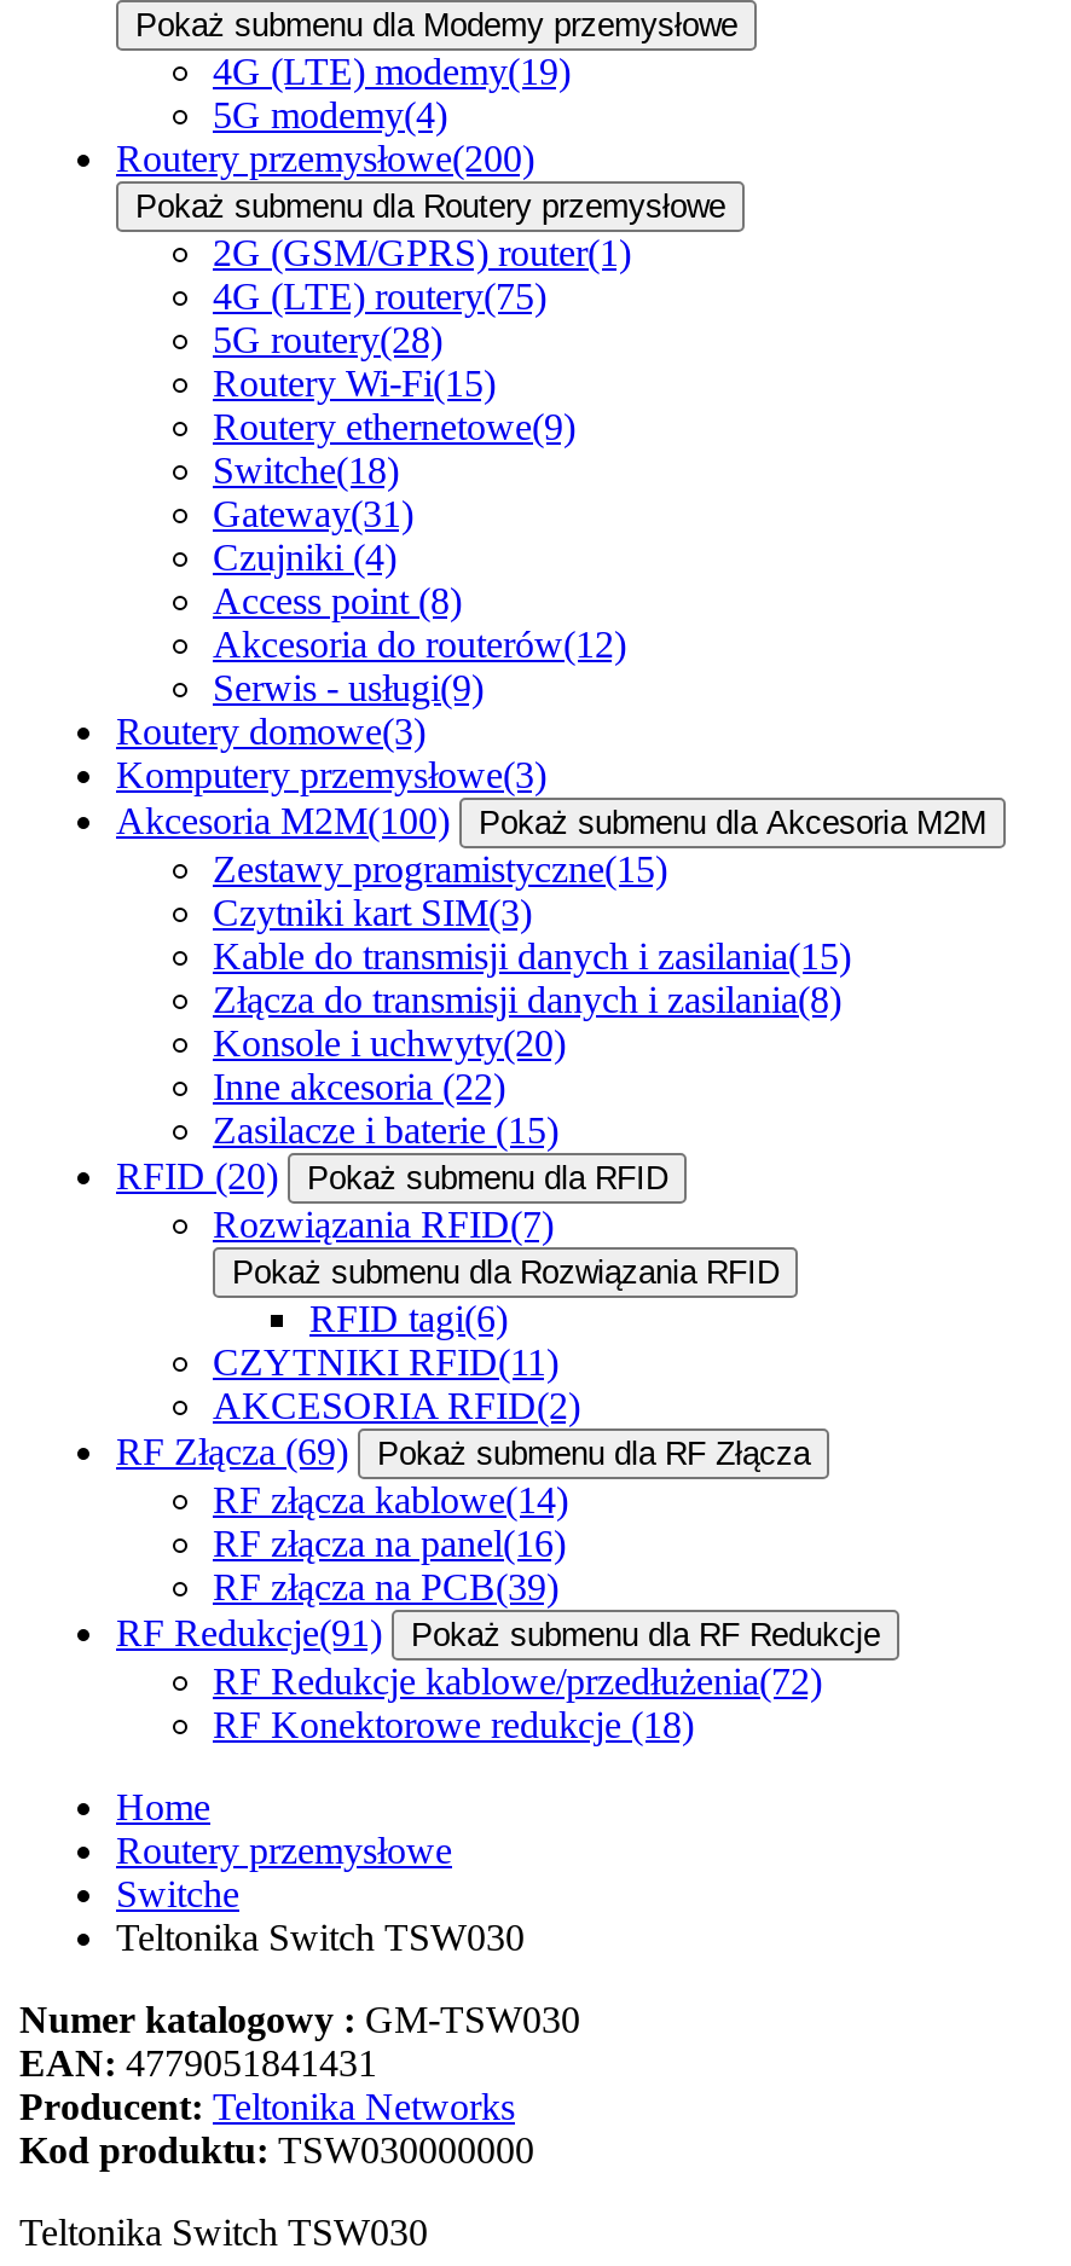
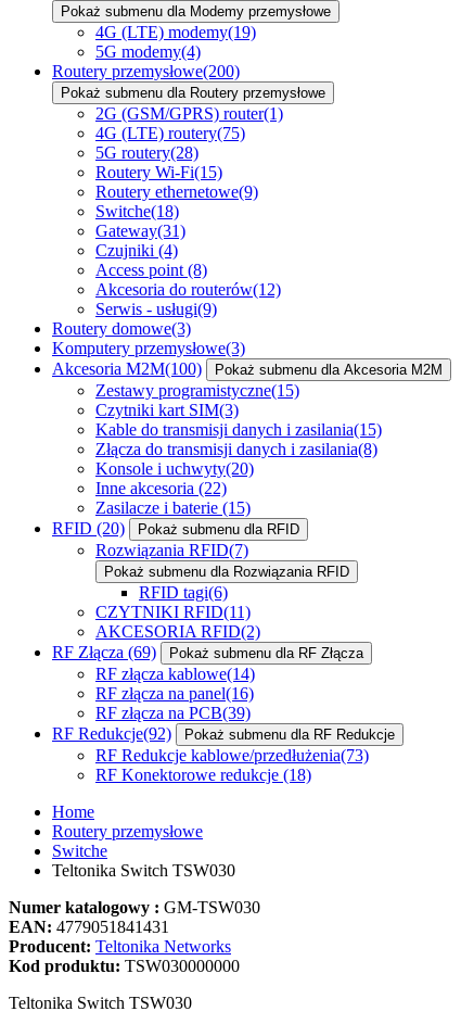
[116,1612,880,1653] RF Redukcje(91) Pokaż submenu dla RF Redukcje -> [52,724,395,743] RF Redukcje(92) Pokaż submenu dla RF Redukcje
[213,1661,822,1702] RF Redukcje kablowe/przedłużenia(72) -> [95,746,369,764] RF Redukcje kablowe/przedłużenia(73)

